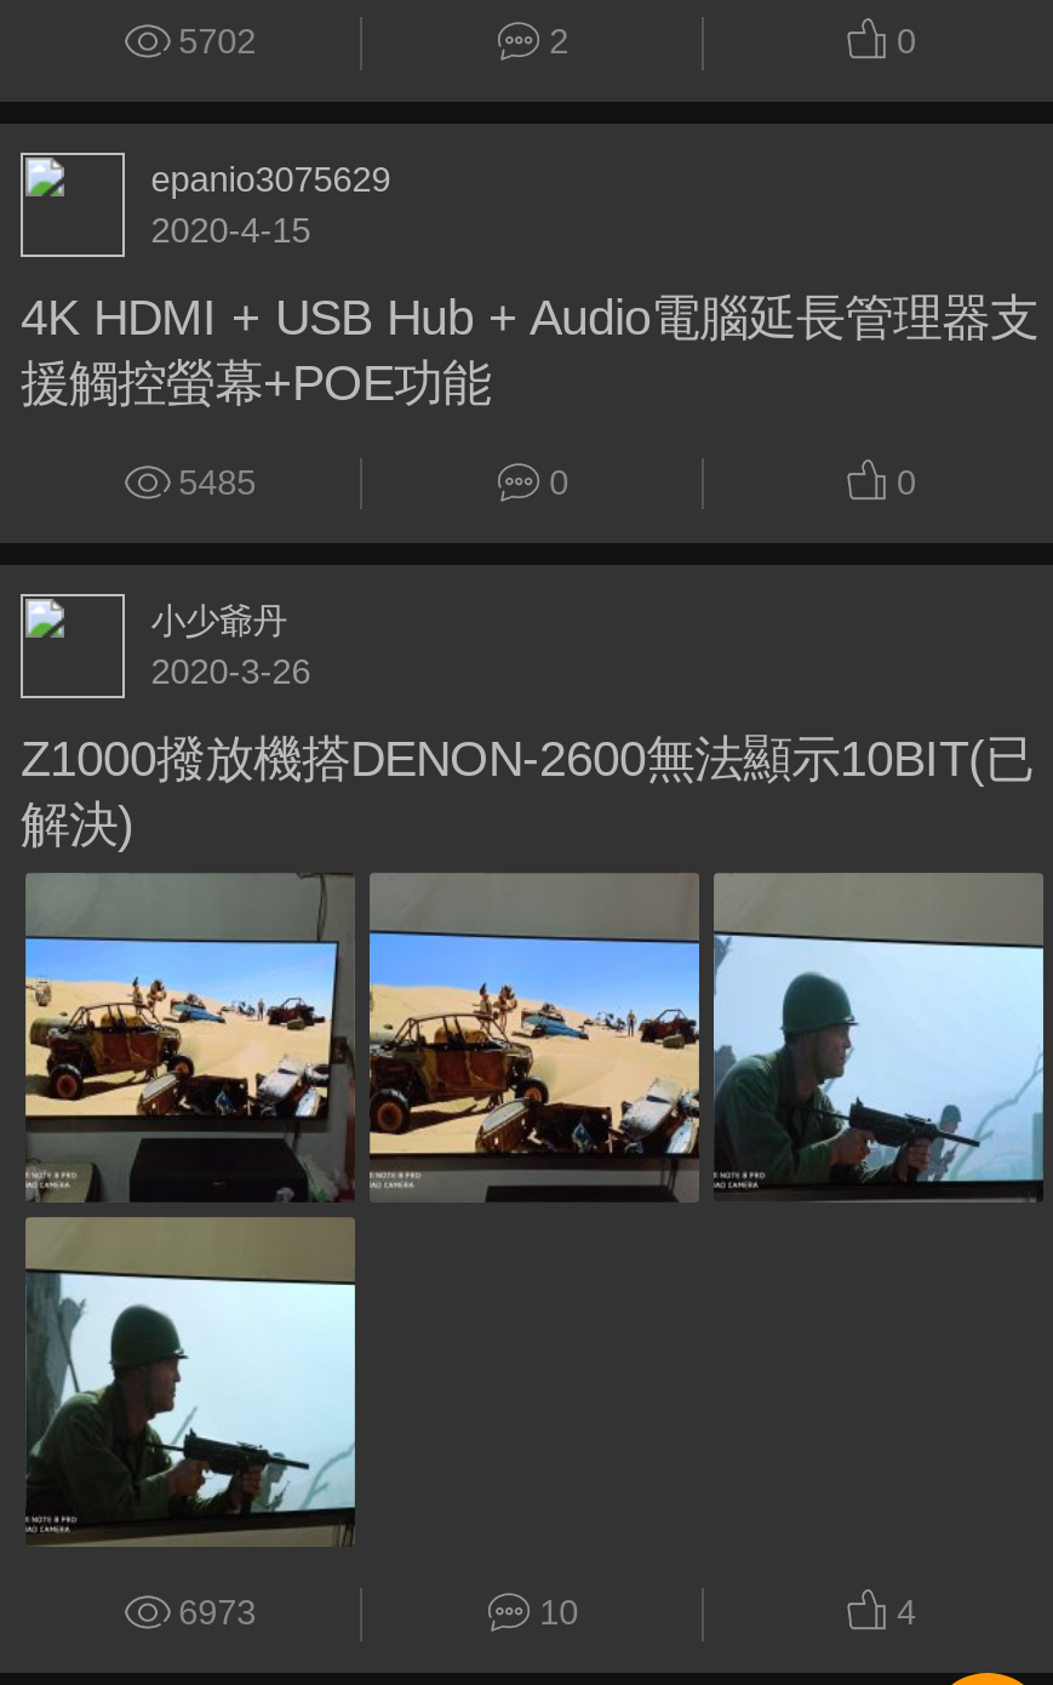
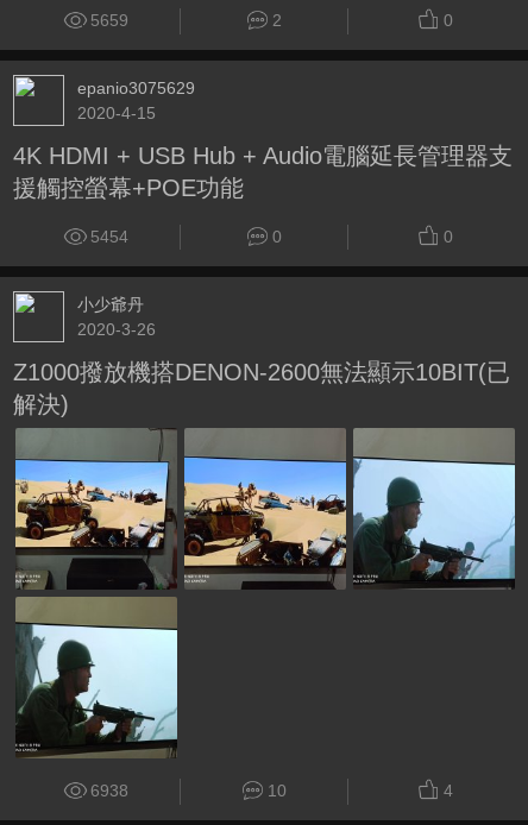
[179,22,256,61] 5702 -> [91,11,129,30] 5659
[179,463,256,502] 5485 -> [91,227,129,246] 5454
[179,1593,256,1632] 6973 -> [91,781,129,800] 6938

